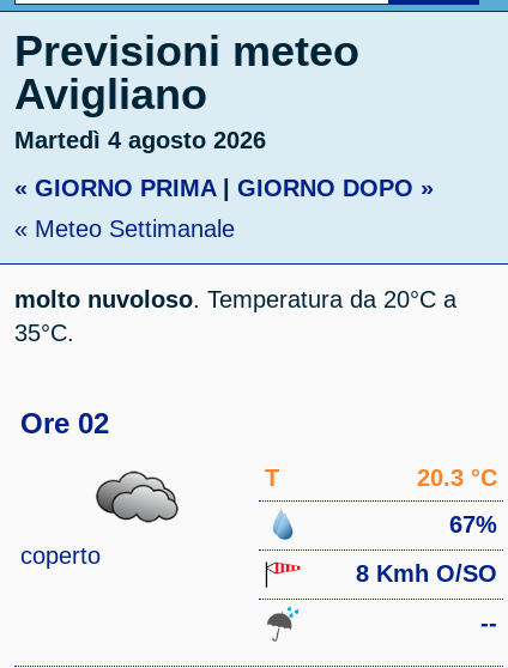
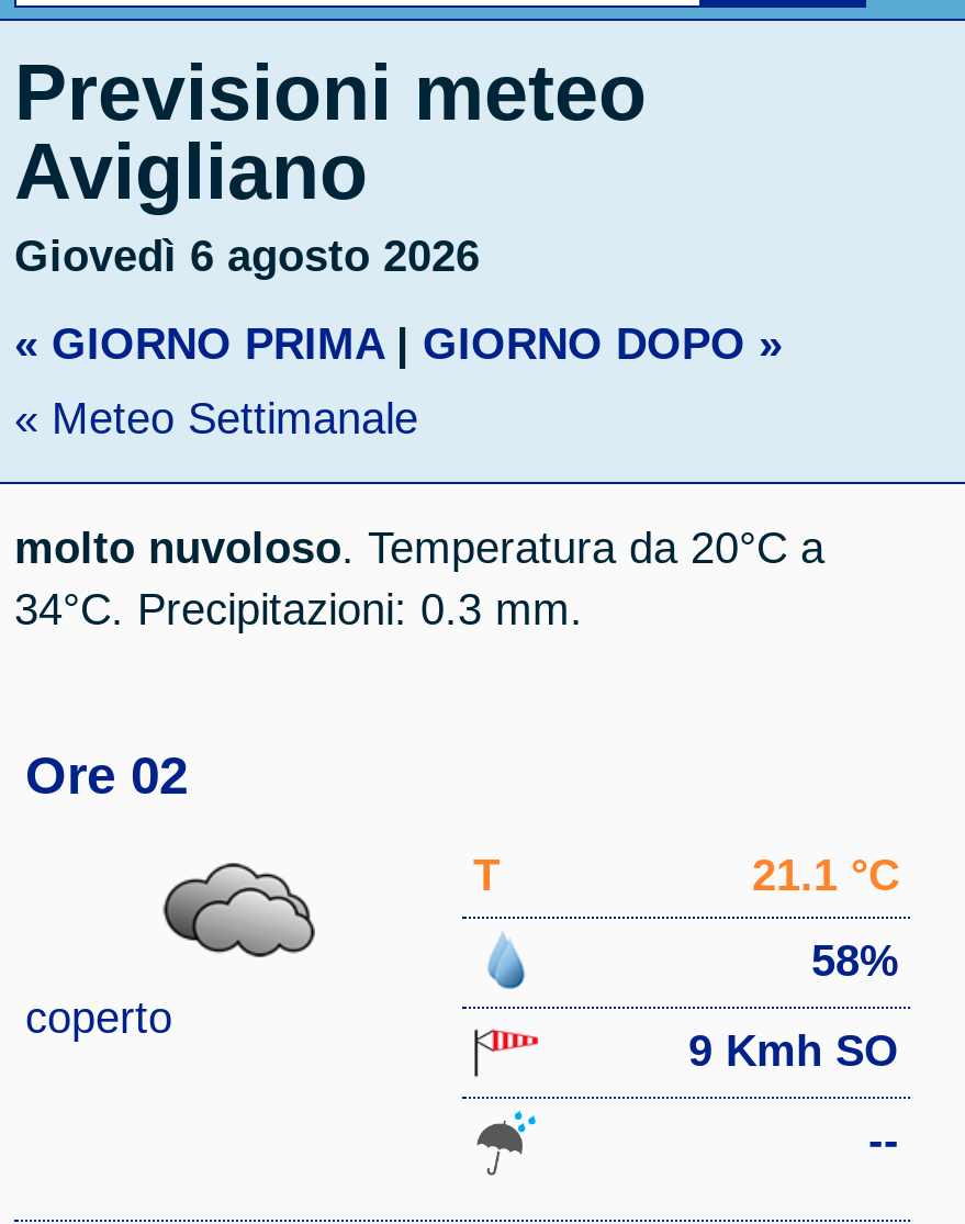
[14,127,266,153] Martedì 4 agosto 2026 -> [14,232,480,280] Giovedì 6 agosto 2026
[14,320,74,346] 35°C. -> [14,585,583,633] 34°C. Precipitazioni: 0.3 mm.
[417,464,497,491] 20.3 °C -> [752,851,899,899] 21.1 °C
[449,511,497,538] 67% -> [811,936,899,985] 58%
[356,560,497,587] 8 Kmh O/SO -> [688,1026,899,1075] 9 Kmh SO

